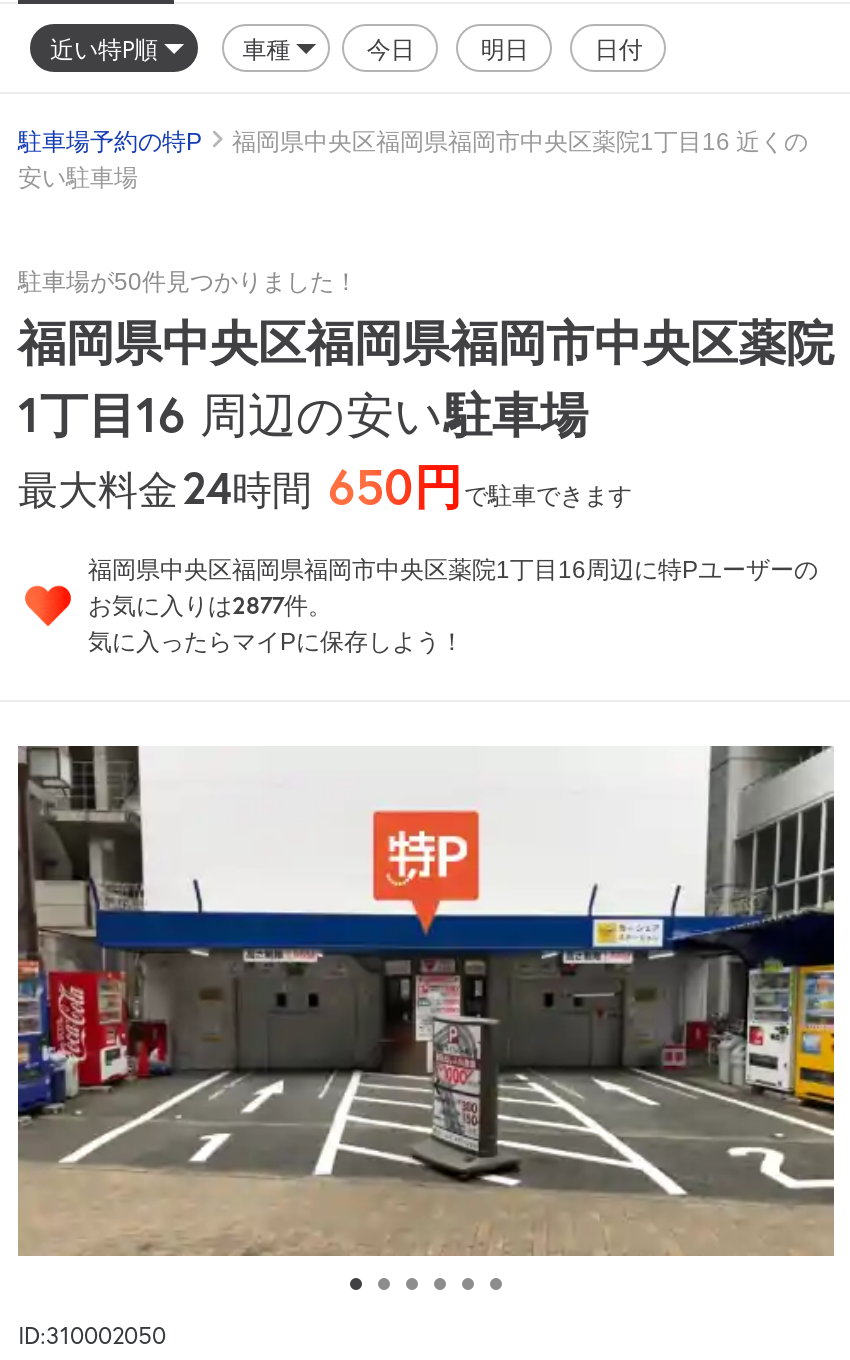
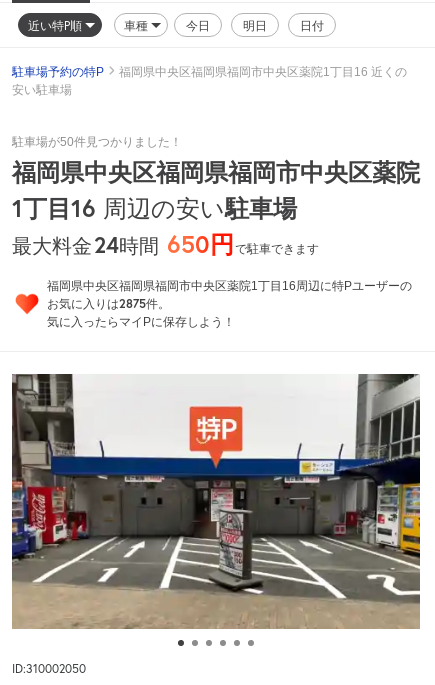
[88,590,332,620] お気に入りは2877件。 -> [47,296,170,311] お気に入りは2875件。

